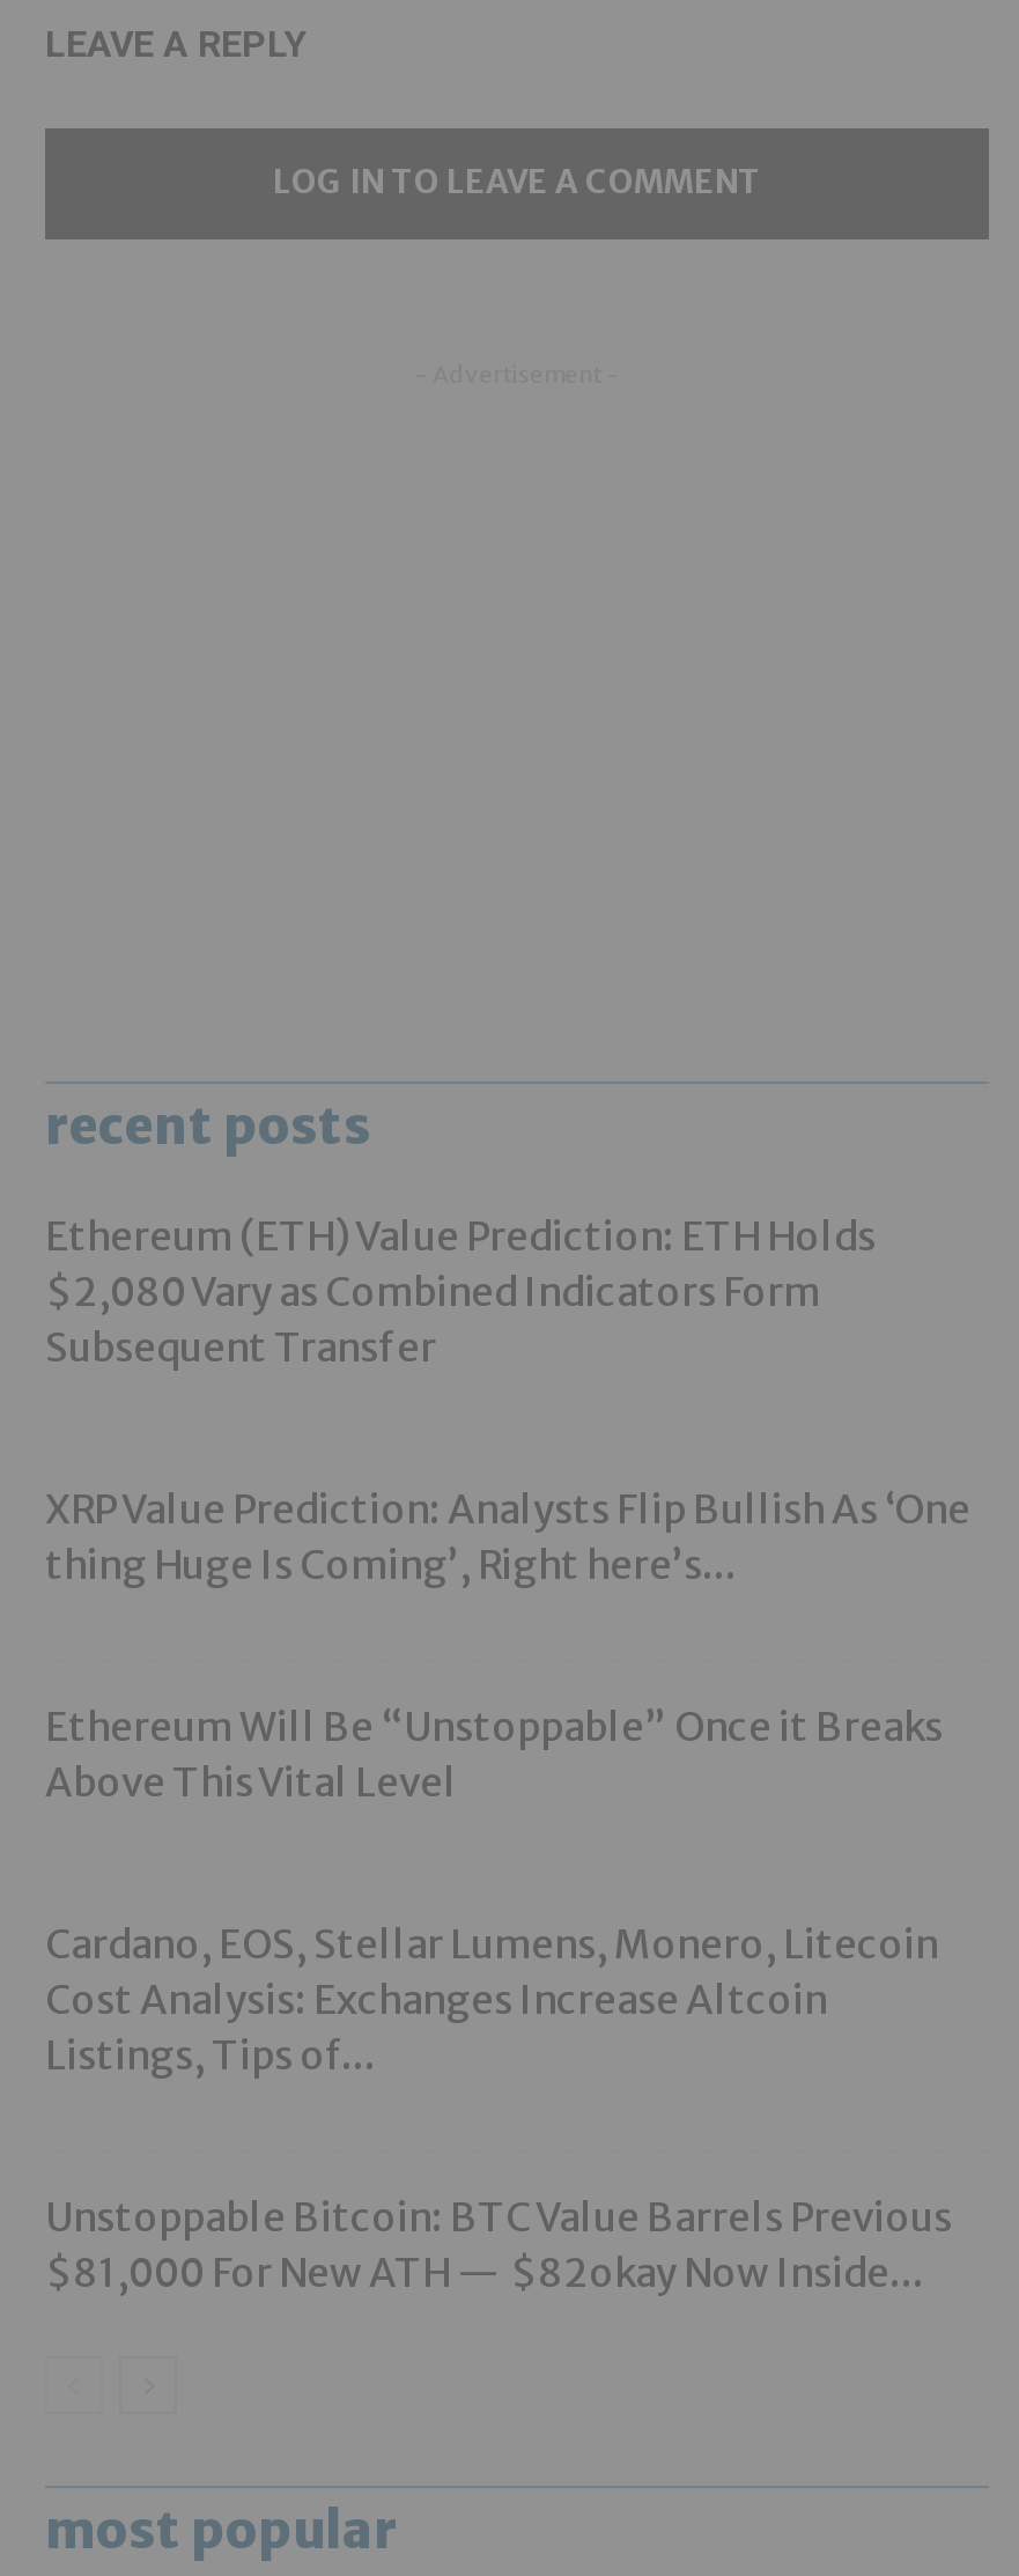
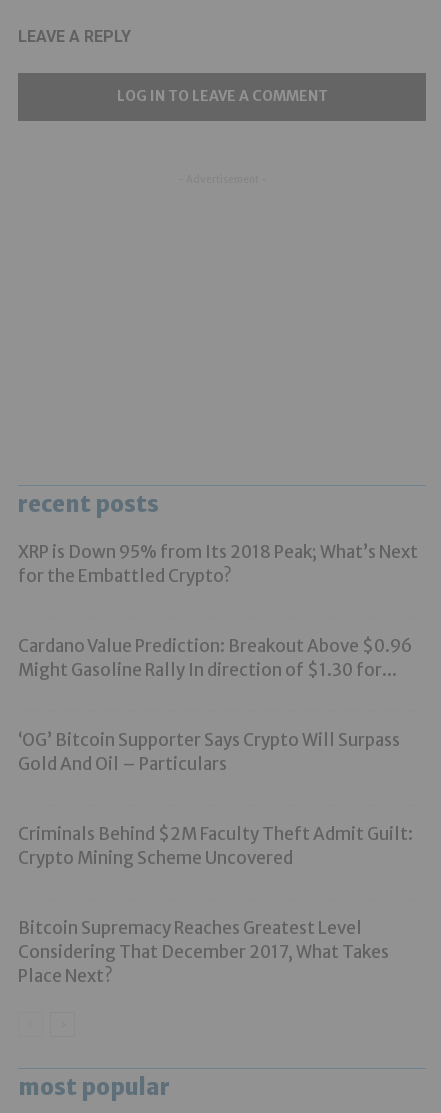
[45,1211,876,1373] Ethereum (ETH) Value Prediction: ETH Holds | $2,080 Vary as Combined Indicators Form | Subsequent Transfer -> [18,541,418,587] XRP is Down 95% from Its 2018 Peak; What’s Next | for the Embattled Crypto?
[45,1484,970,1590] XRP Value Prediction: Analysts Flip Bullish As ‘One | thing Huge Is Coming’, Right here’s... -> [18,635,412,681] Cardano Value Prediction: Breakout Above $0.96 | Might Gasoline Rally In direction of $1.30 for...
[45,1701,943,1808] Ethereum Will Be “Unstoppable” Once it Breaks | Above This Vital Level -> [18,729,400,775] ‘OG’ Bitcoin Supporter Says Crypto Will Surpass | Gold And Oil – Particulars
[45,1919,938,2081] Cardano, EOS, Stellar Lumens, Monero, Litecoin | Cost Analysis: Exchanges Increase Altcoin | Listings, Tips of... -> [18,823,413,869] Criminals Behind $2M Faculty Theft Admit Guilt: | Crypto Mining Scheme Uncovered
[45,2192,952,2298] Unstoppable Bitcoin: BTC Value Barrels Previous | $81,000 For New ATH — $82okay Now Inside... -> [18,917,389,987] Bitcoin Supremacy Reaches Greatest Level | Considering That December 2017, What Takes | Place Next?

